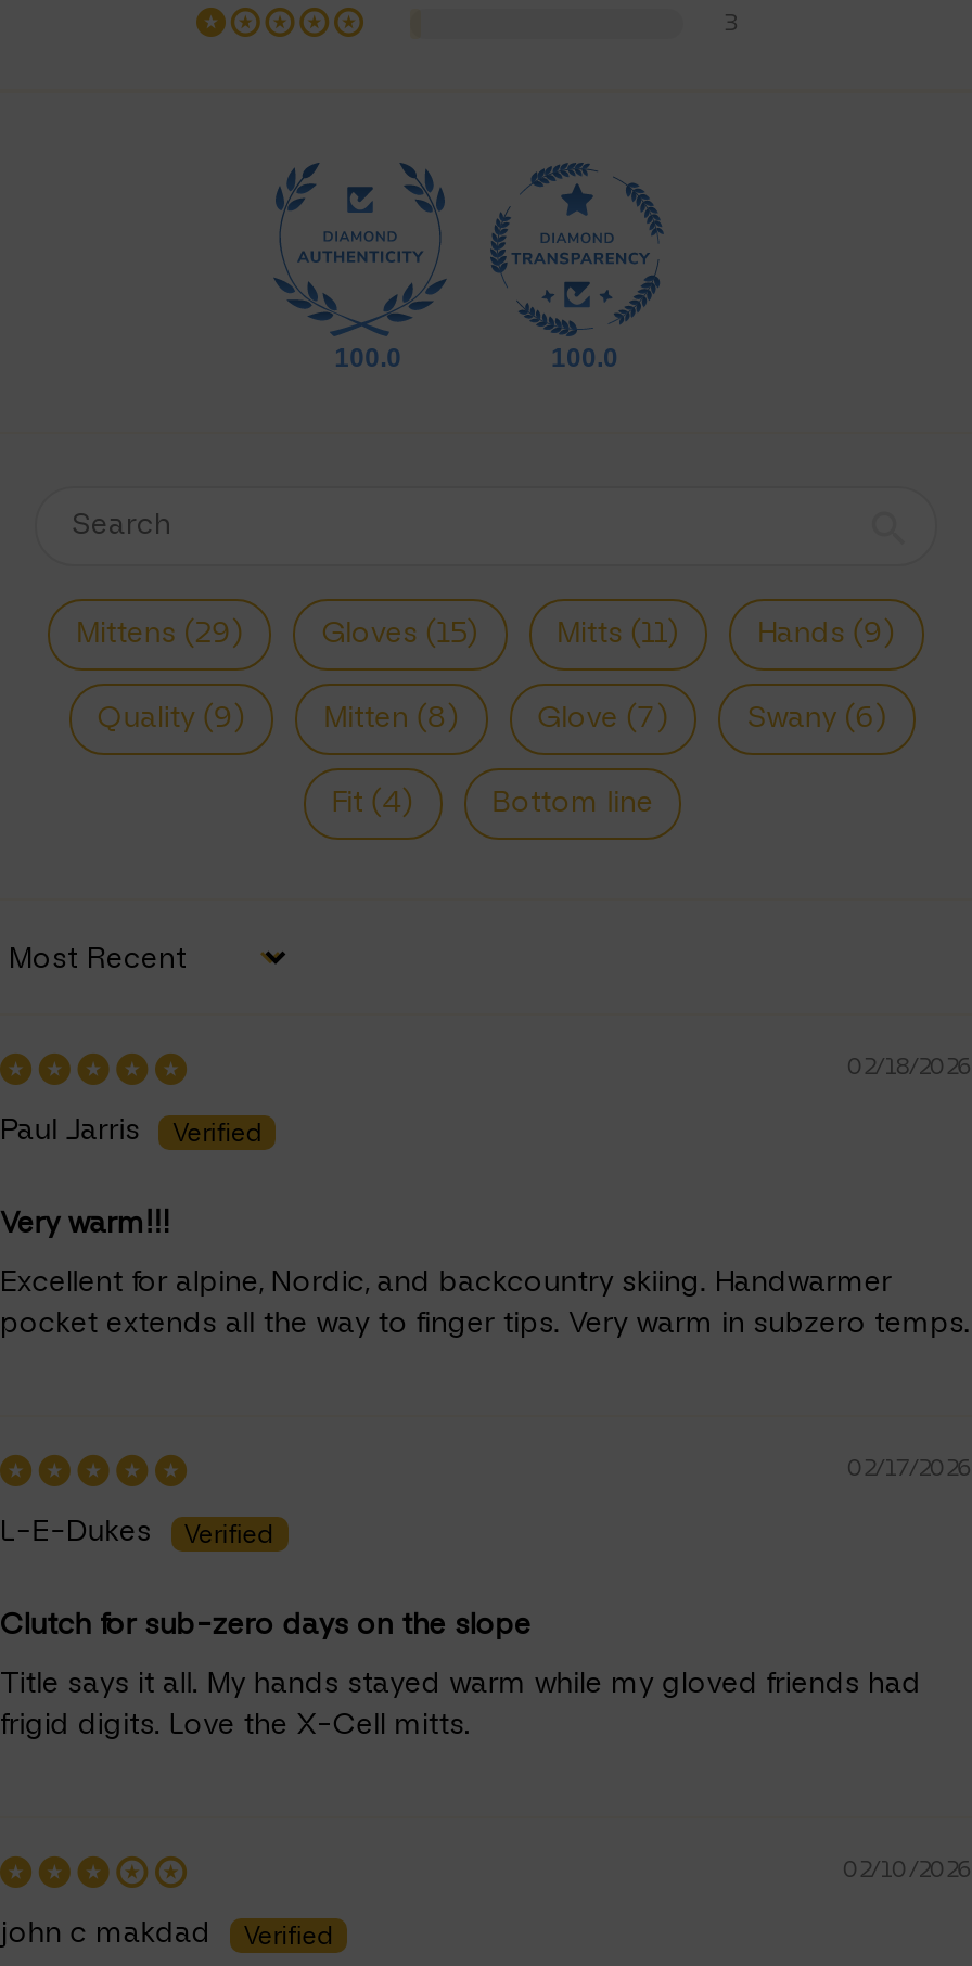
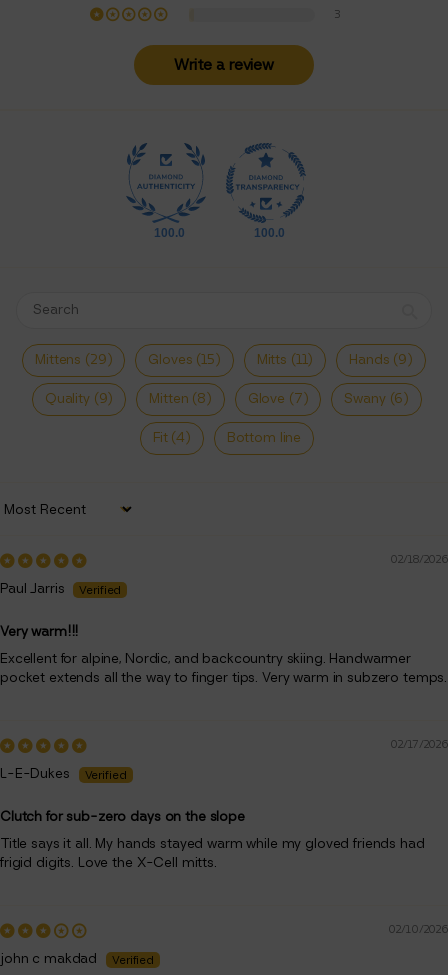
none -> [174,57,274,73] Write a review

